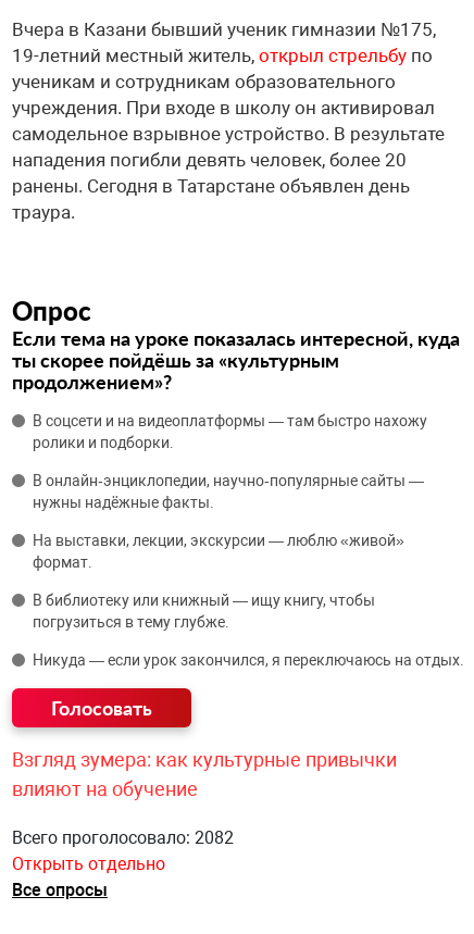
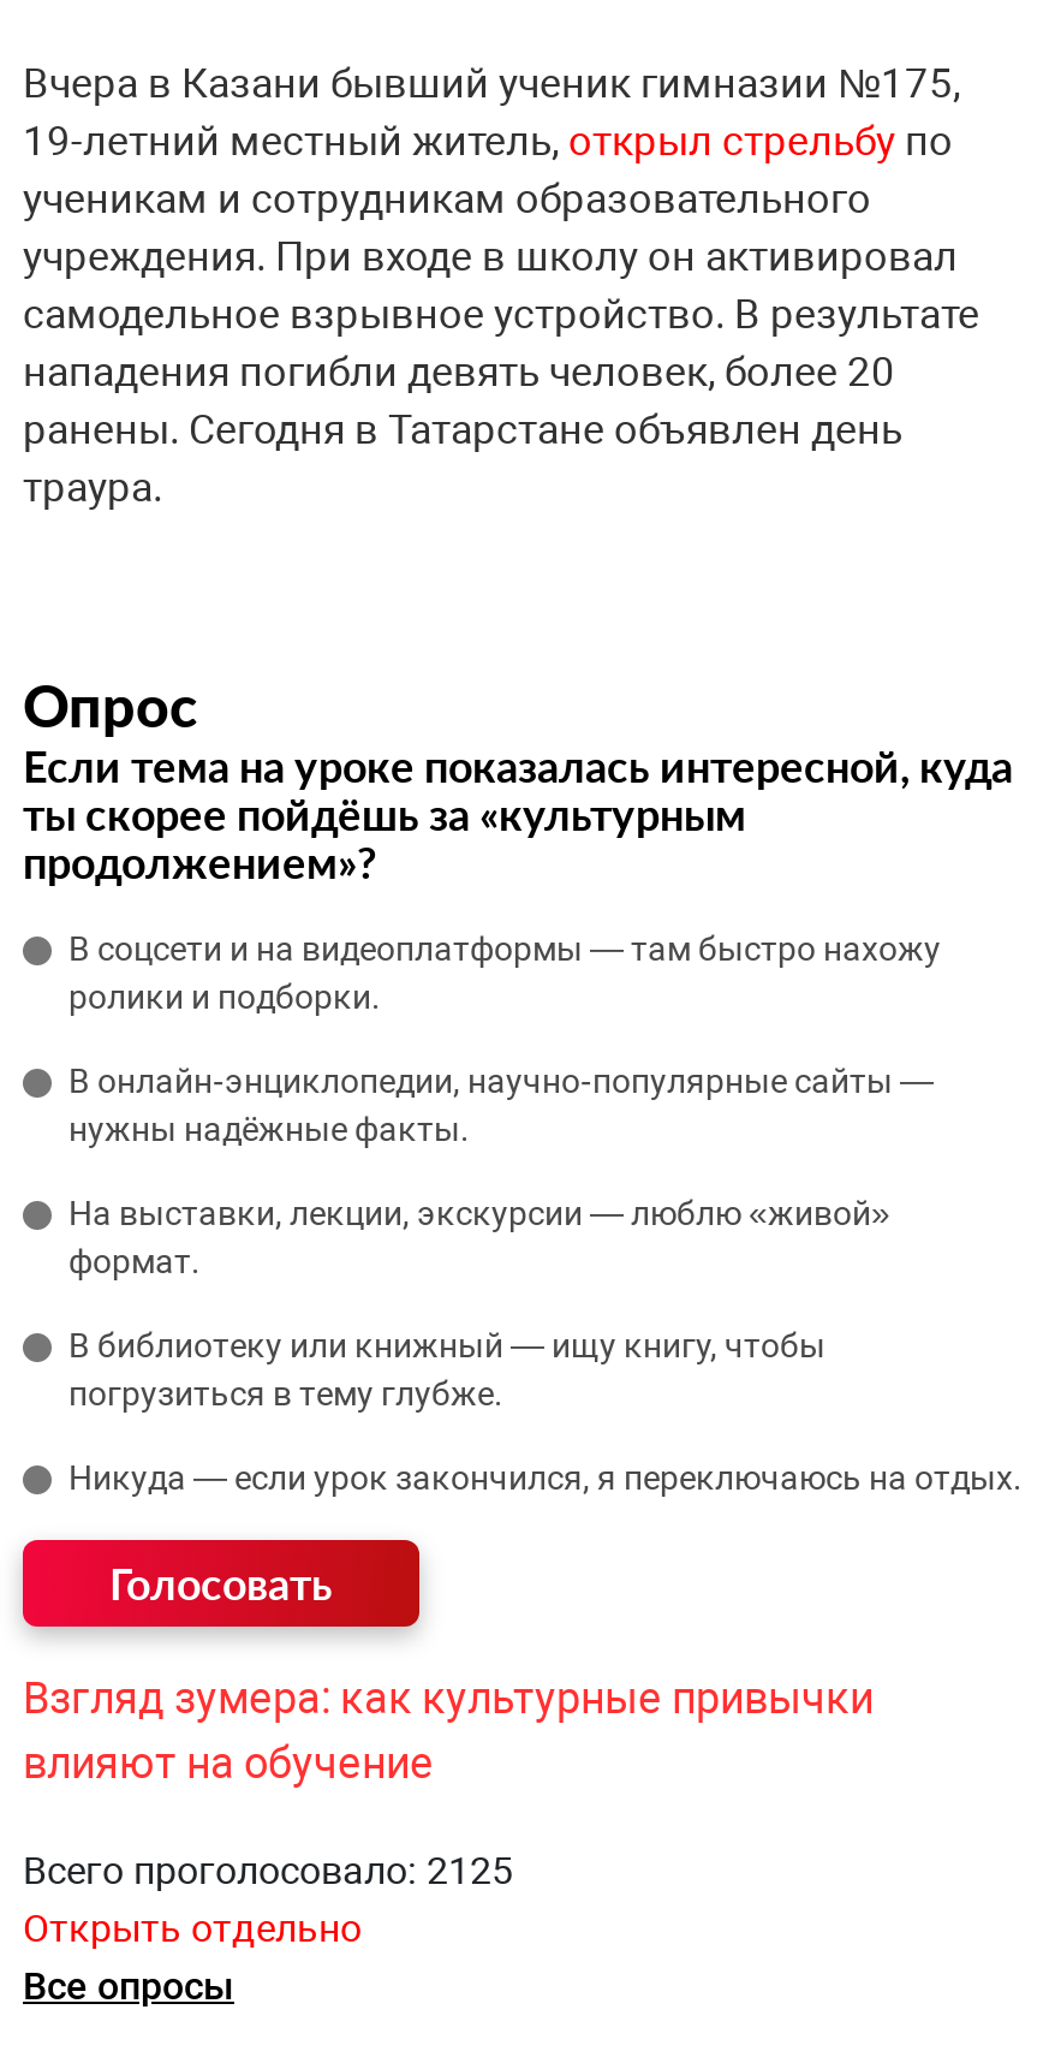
[12,827,234,848] Всего проголосовало: 2082 -> [23,1848,513,1893] Всего проголосовало: 2125

